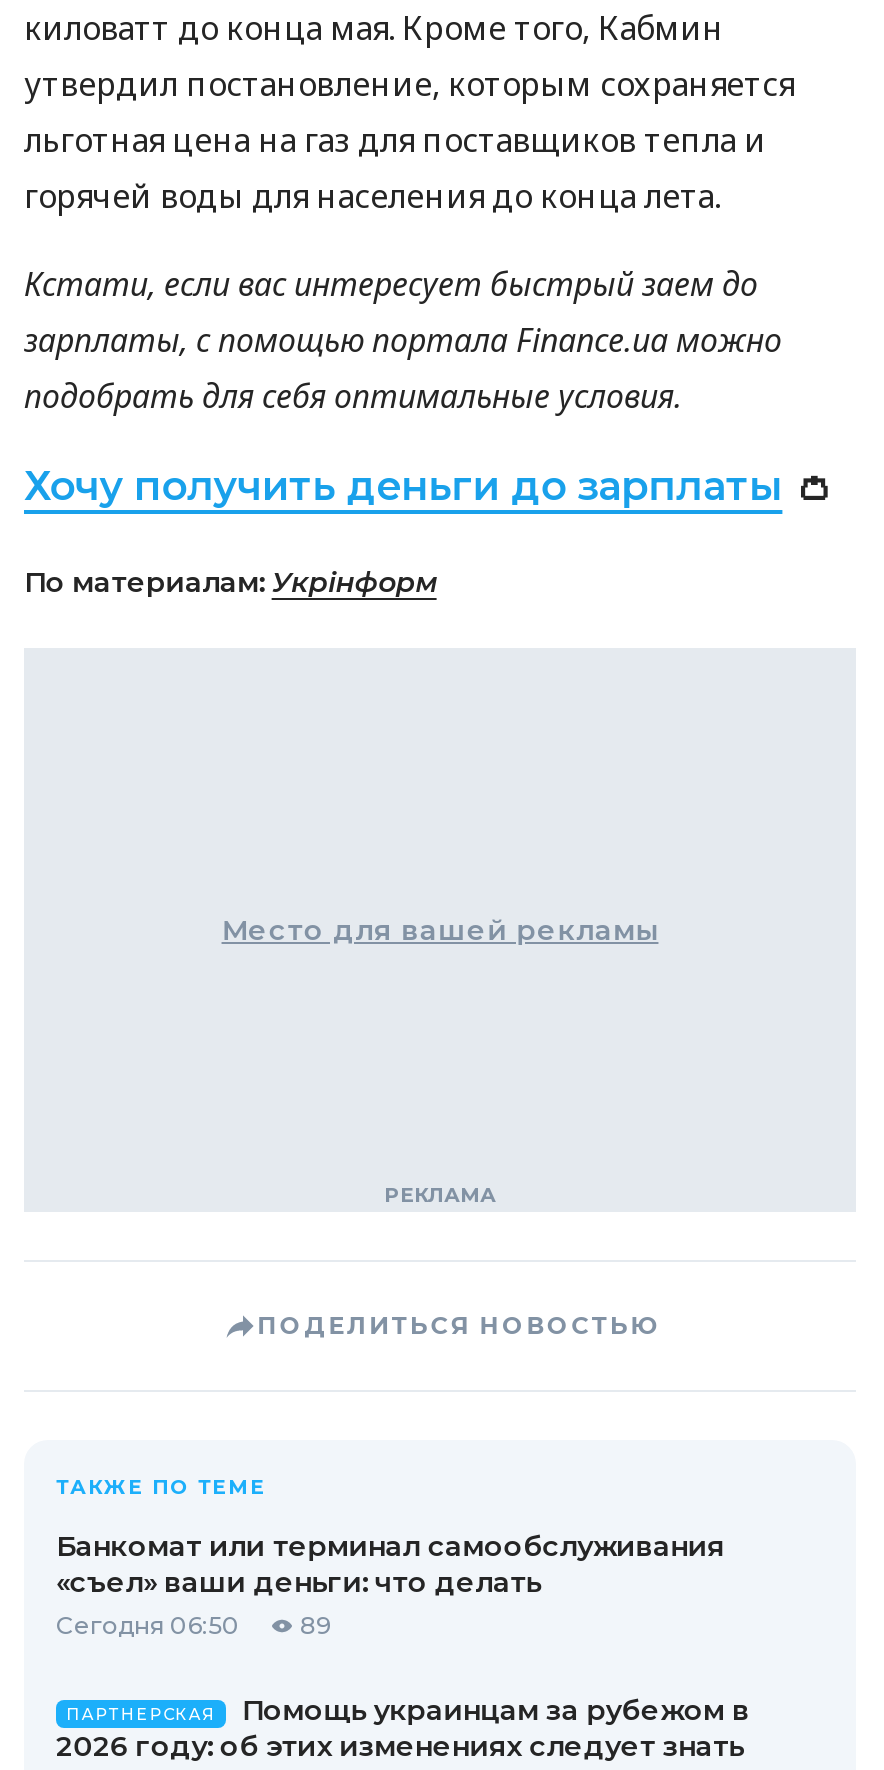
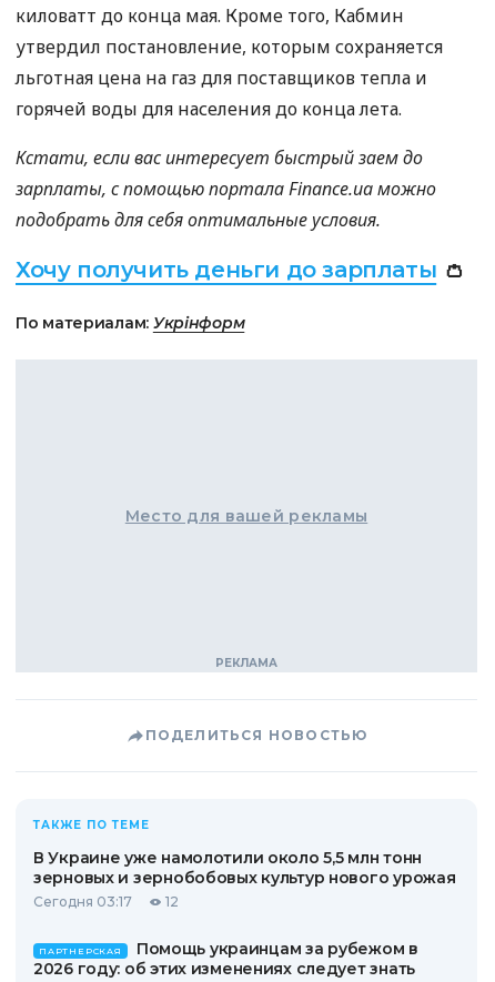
[56,1529,725,1641] Банкомат или терминал самообслуживания | «съел» ваши деньги: что делать | Сегодня 06:50 | 89 -> [33,848,455,910] В Украине уже намолотили около 5,5 млн тонн | зерновых и зернобобовых культур нового урожая | Сегодня 03:17 | 12

